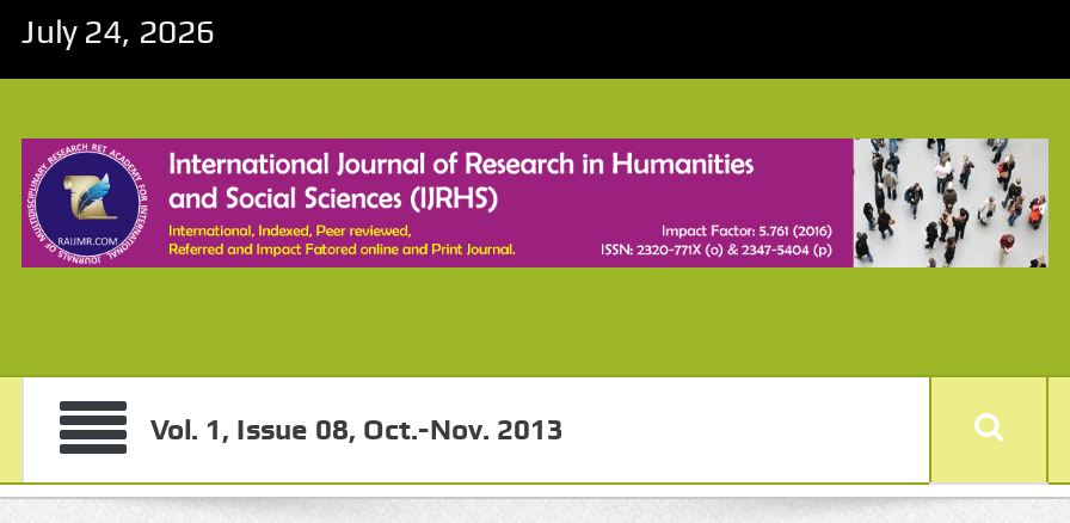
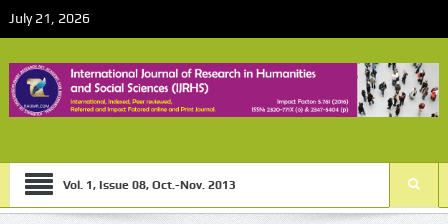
[21,12,215,50] July 24, 2026 -> [9,10,90,26] July 21, 2026

